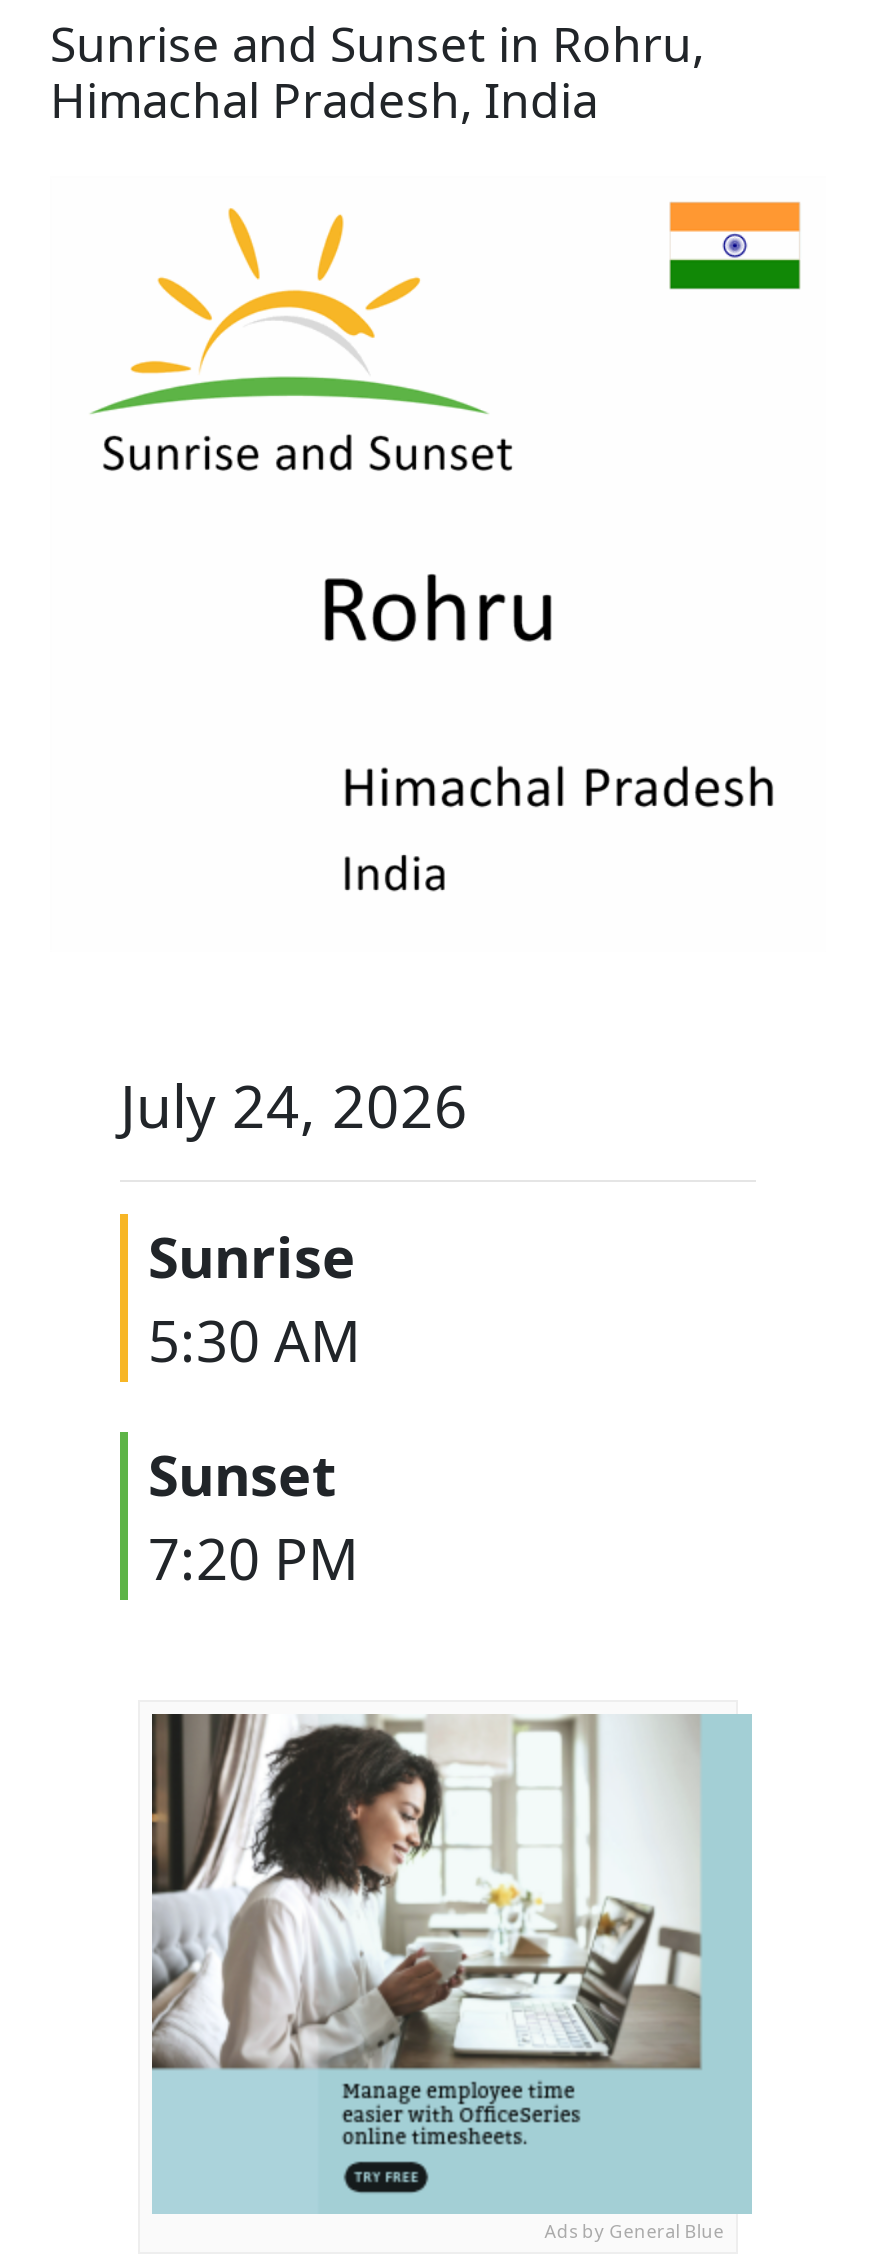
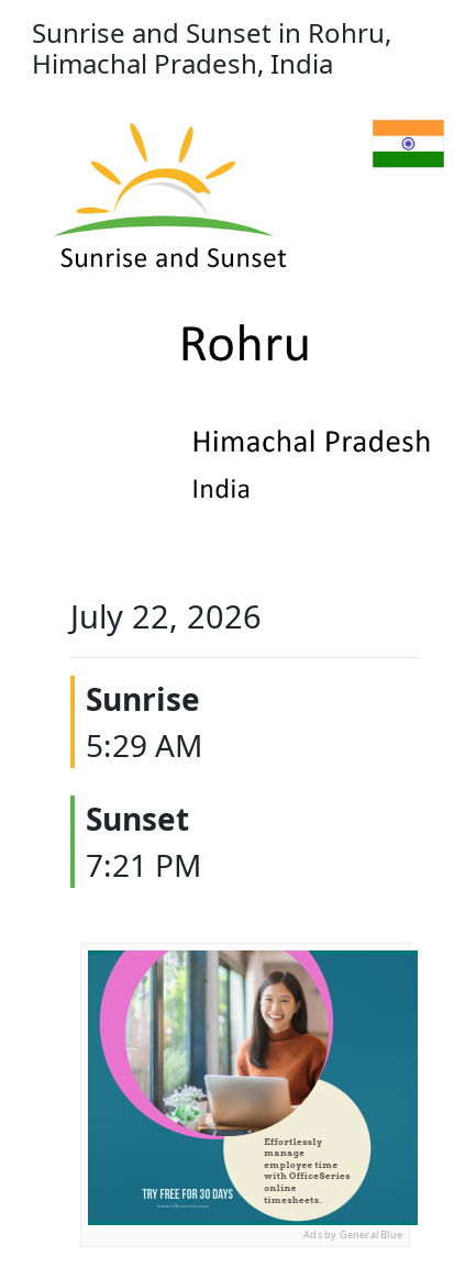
[120,1066,468,1144] July 24, 2026 -> [70,594,262,637] July 22, 2026
[148,1302,360,1378] 5:30 AM -> [86,724,202,766] 5:29 AM
[148,1520,358,1596] 7:20 PM -> [86,844,201,886] 7:21 PM
[150,1712,750,2212] [image] -> [87,949,418,1225] [image]

